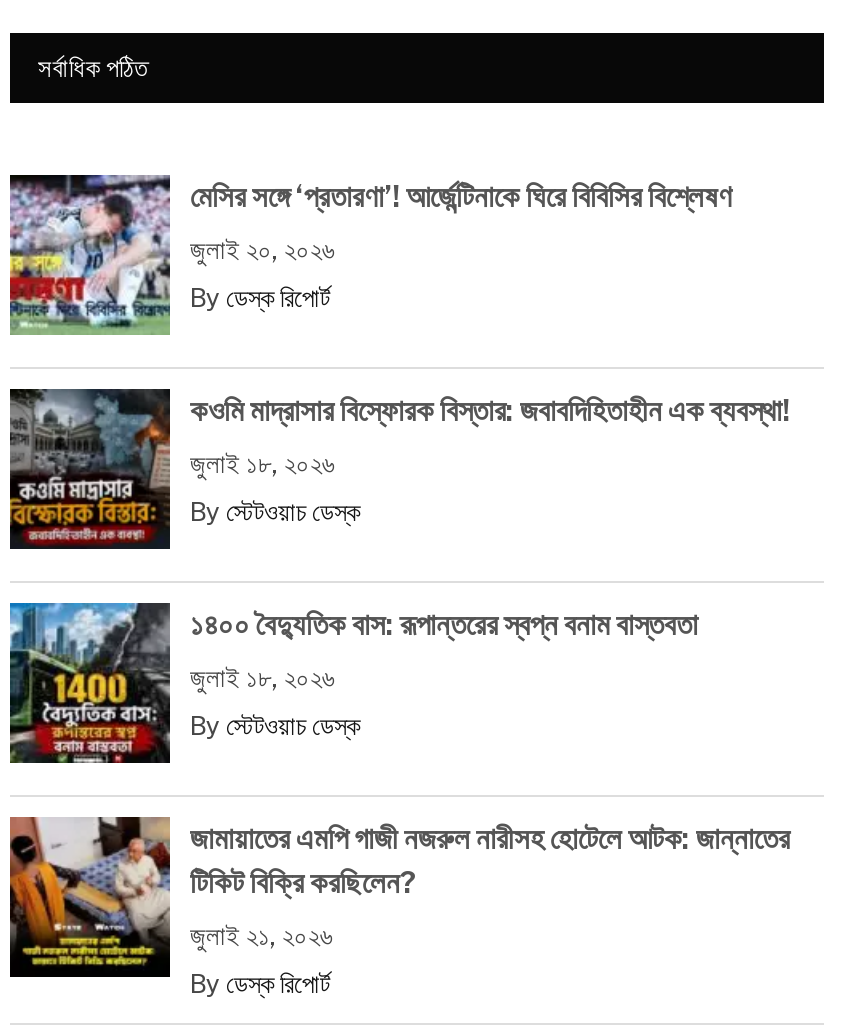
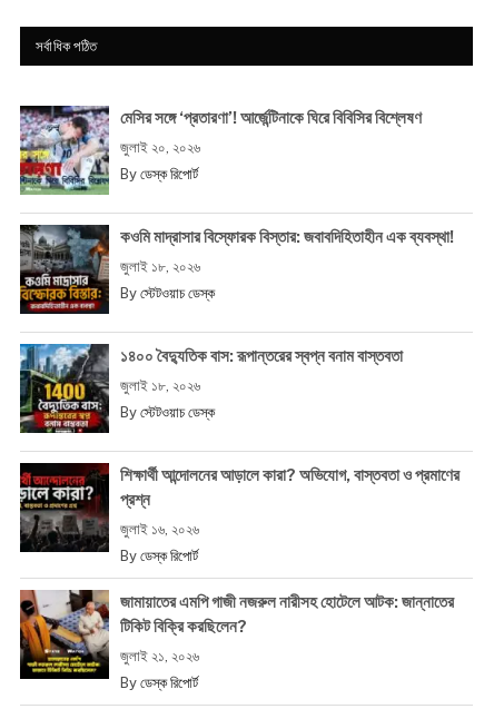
none -> [19,462,460,564] [image] | শিক্ষার্থী আন্দোলনের আড়ালে কারা? অভিযোগ, বাস্তবতা ও প্রমাণের | প্রশ্ন | জুলাই ১৬, ২০২৬ | By ডেস্ক রিপোর্ট

